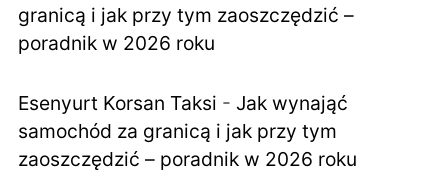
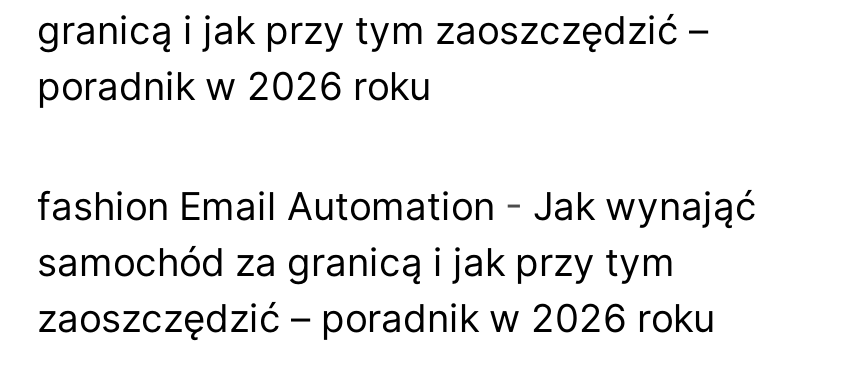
[18,91,348,115] Esenyurt Korsan Taksi - Jak wynająć -> [37,182,757,230] fashion Email Automation - Jak wynająć

